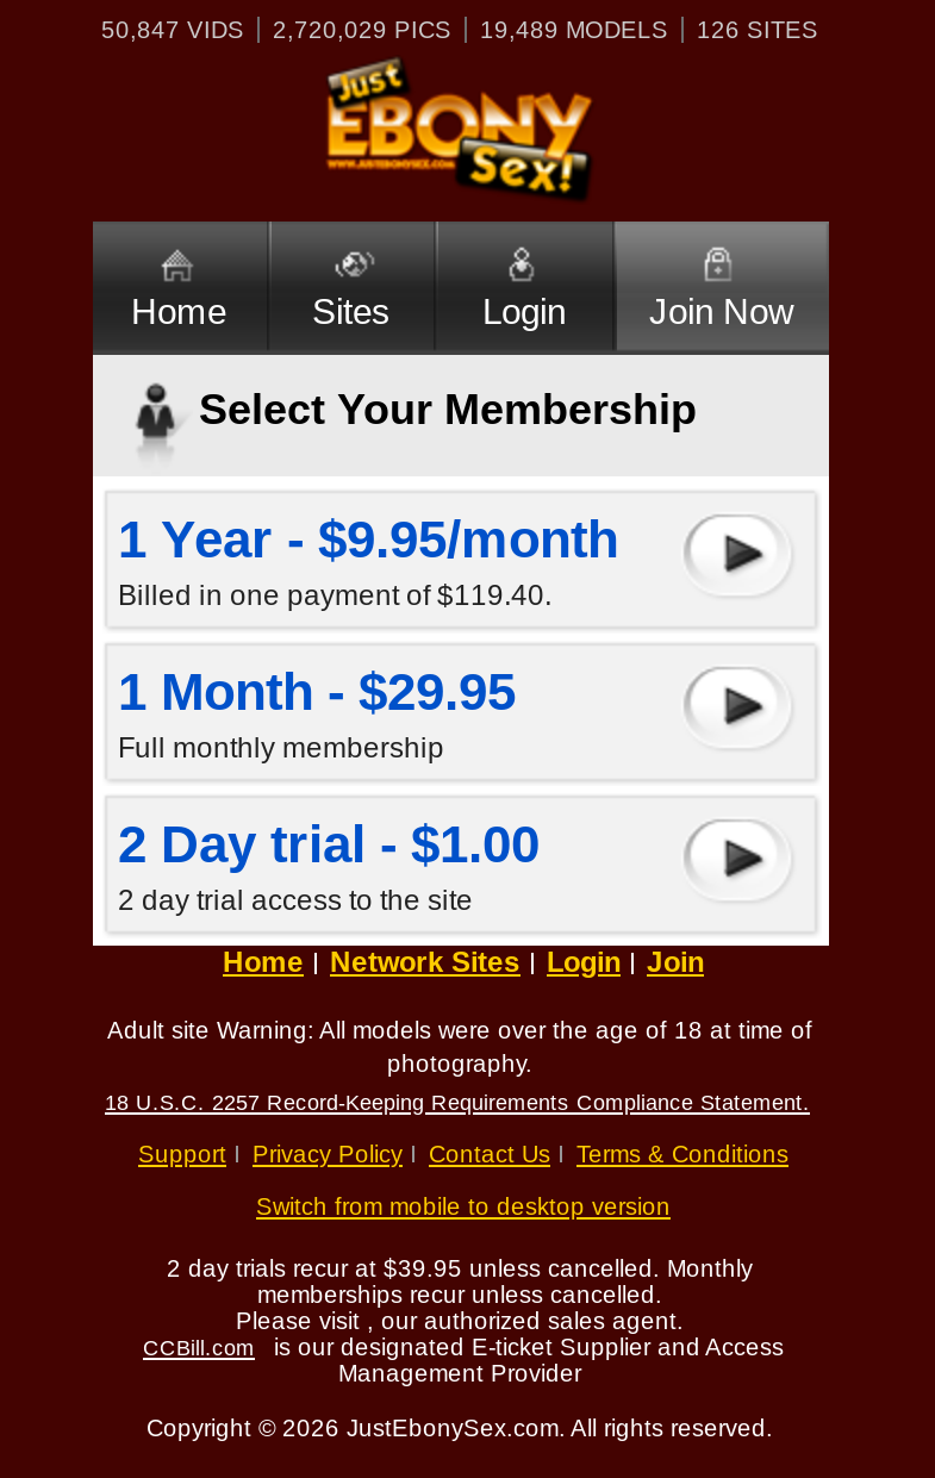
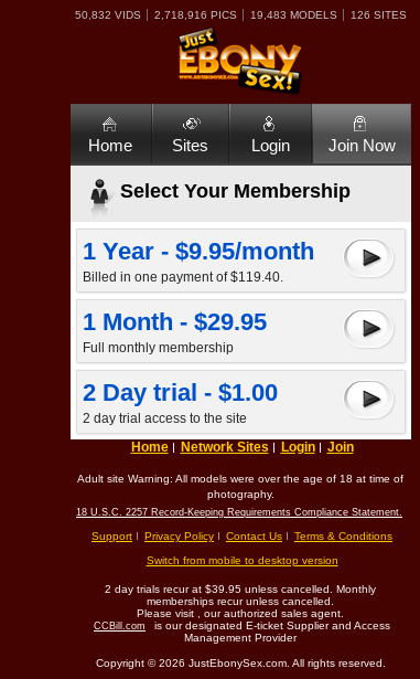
[101,17,244,43] 50,847 VIDS -> [74,9,141,21] 50,832 VIDS
[273,17,451,43] 2,720,029 PICS -> [154,9,236,21] 2,718,916 PICS
[480,17,668,43] 19,489 MODELS -> [250,9,337,21] 19,483 MODELS

